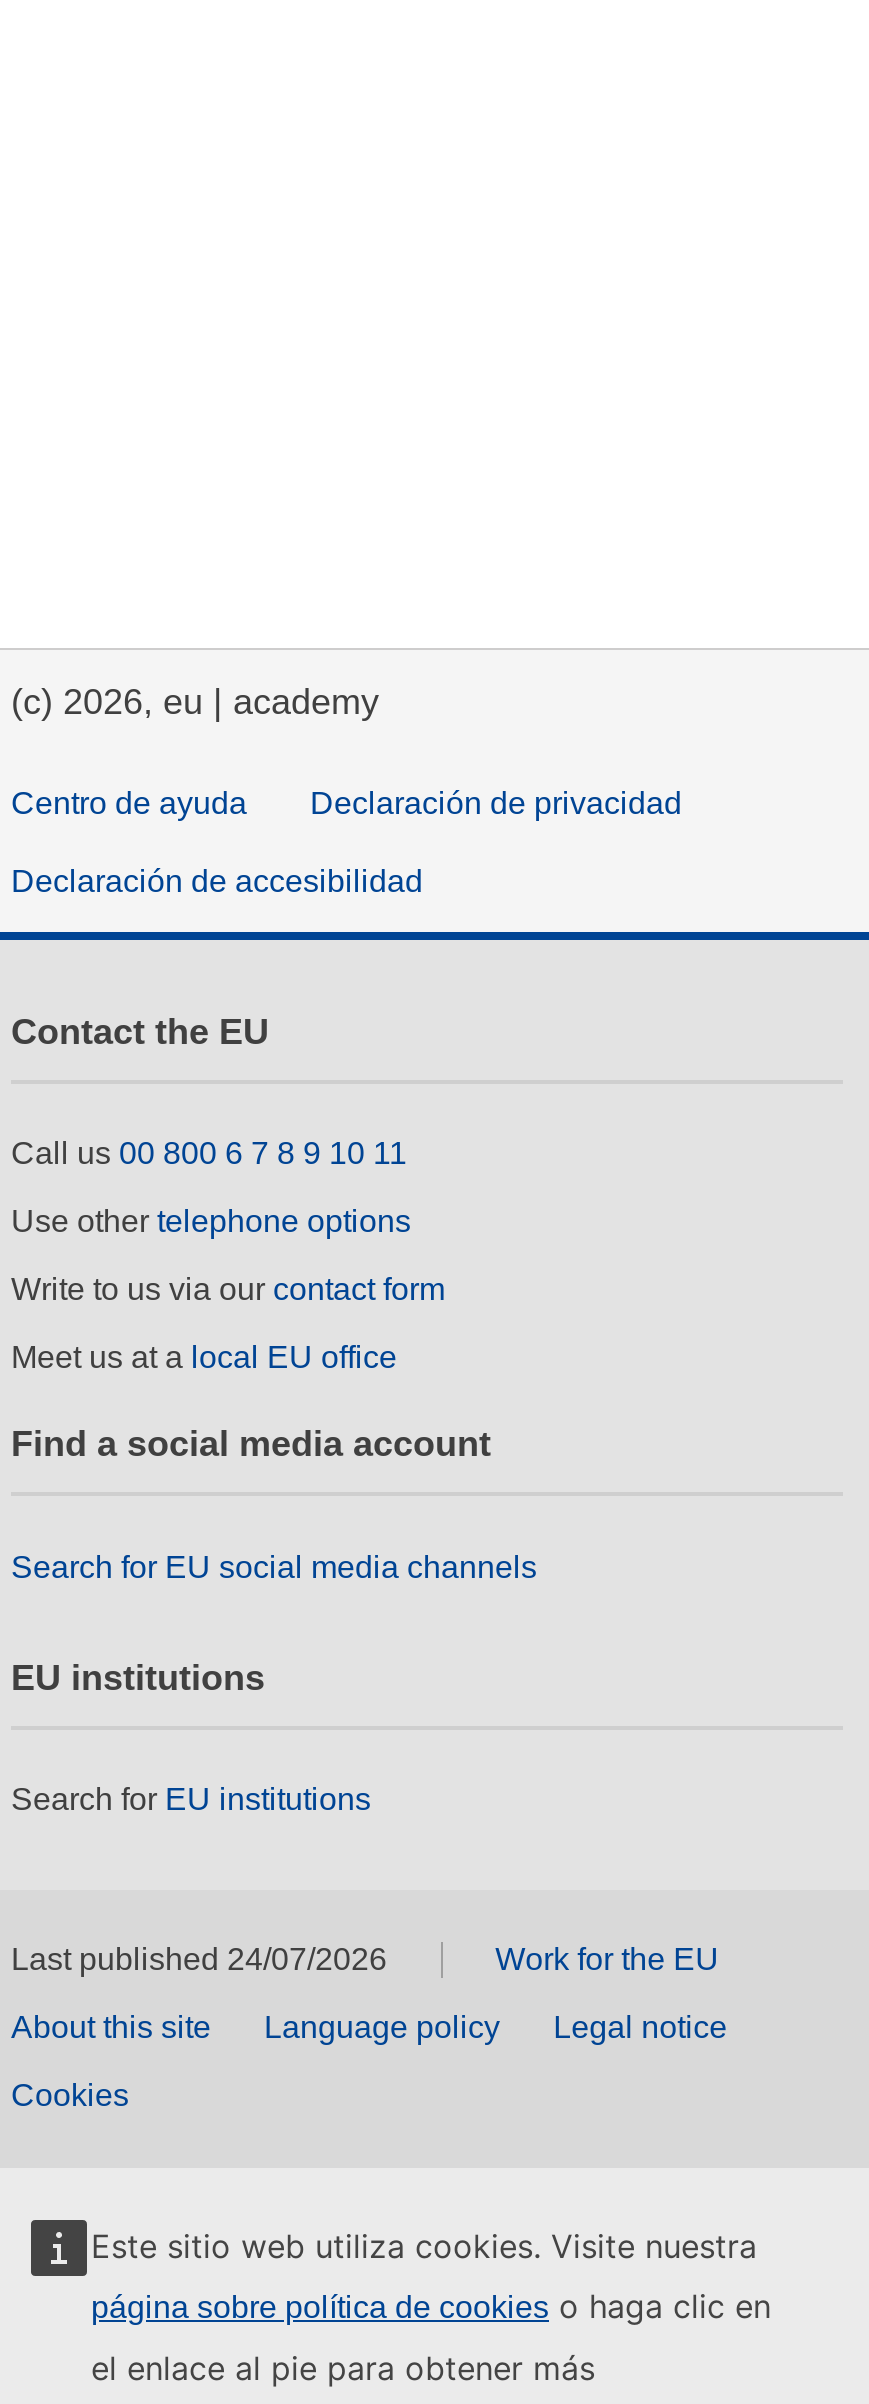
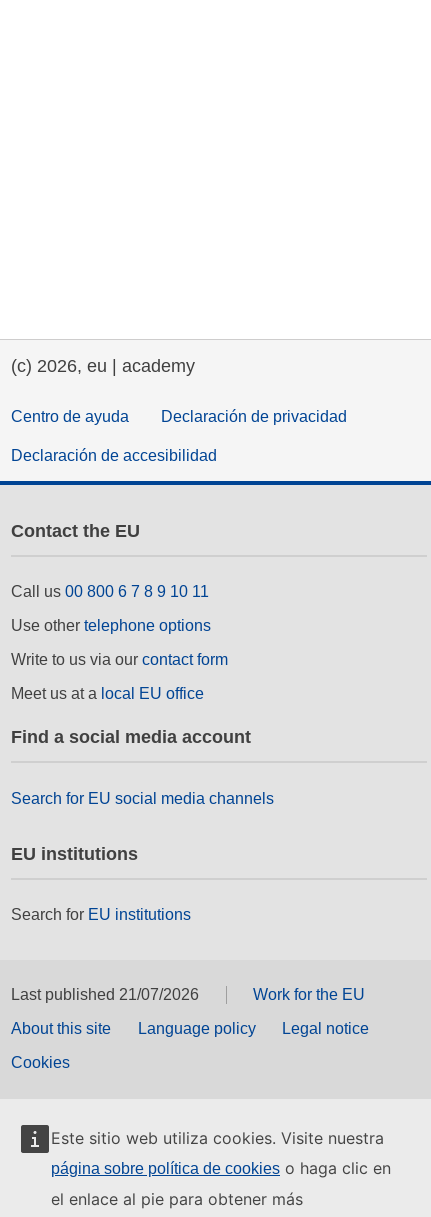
[11,1943,387,1977] Last published 24/07/2026 -> [11,986,199,1003] Last published 21/07/2026

